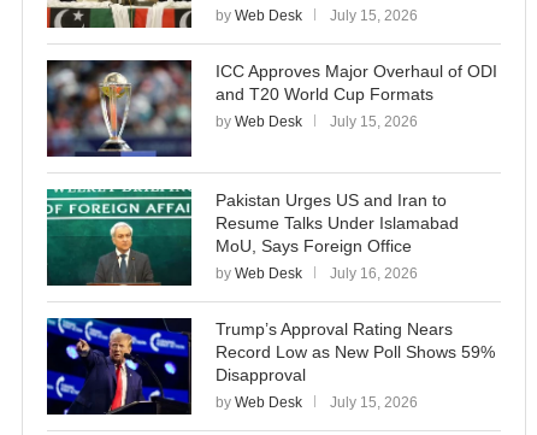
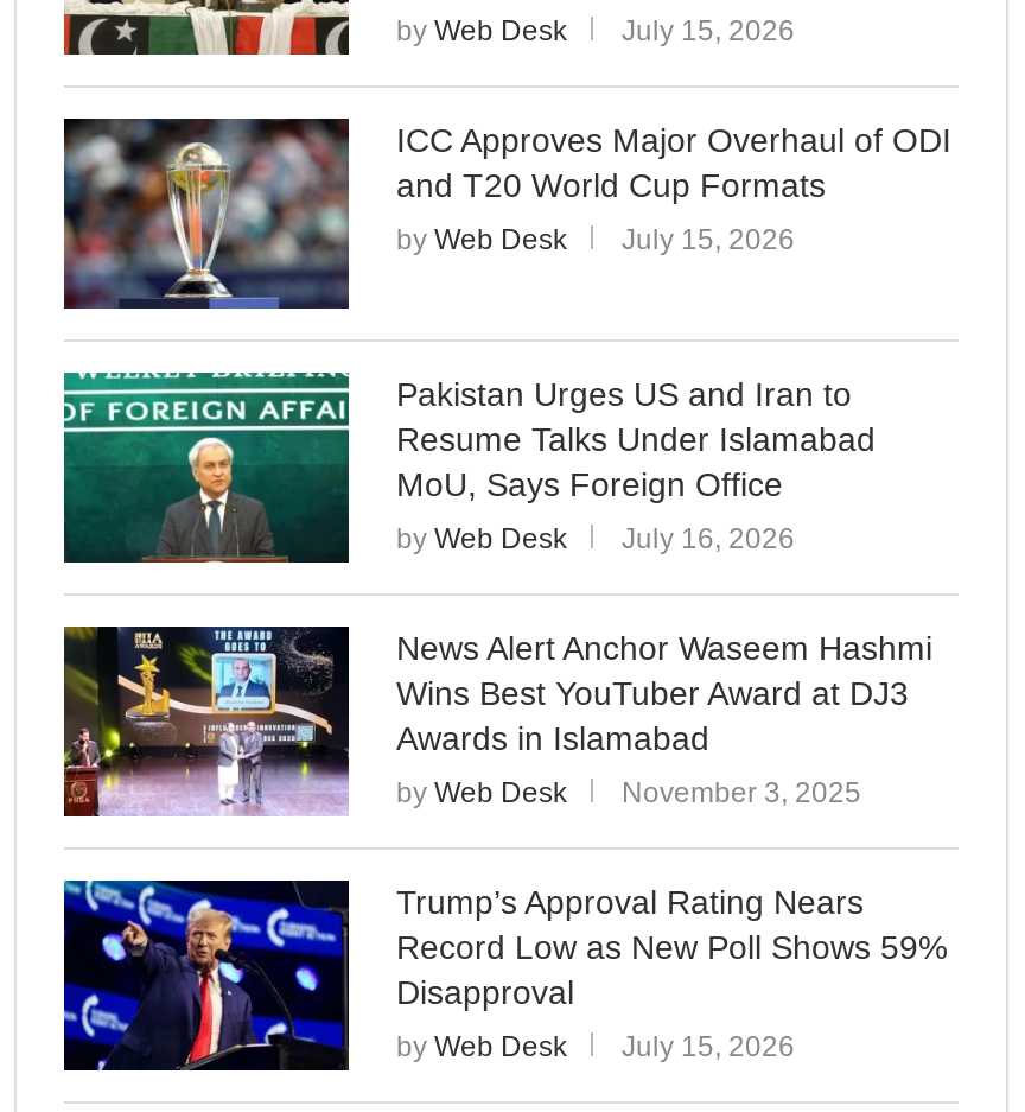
none -> [62,624,932,816] [image] | News Alert Anchor Waseem Hashmi | Wins Best YouTuber Award at DJ3 | Awards in Islamabad | by Web Desk | November 3, 2025

